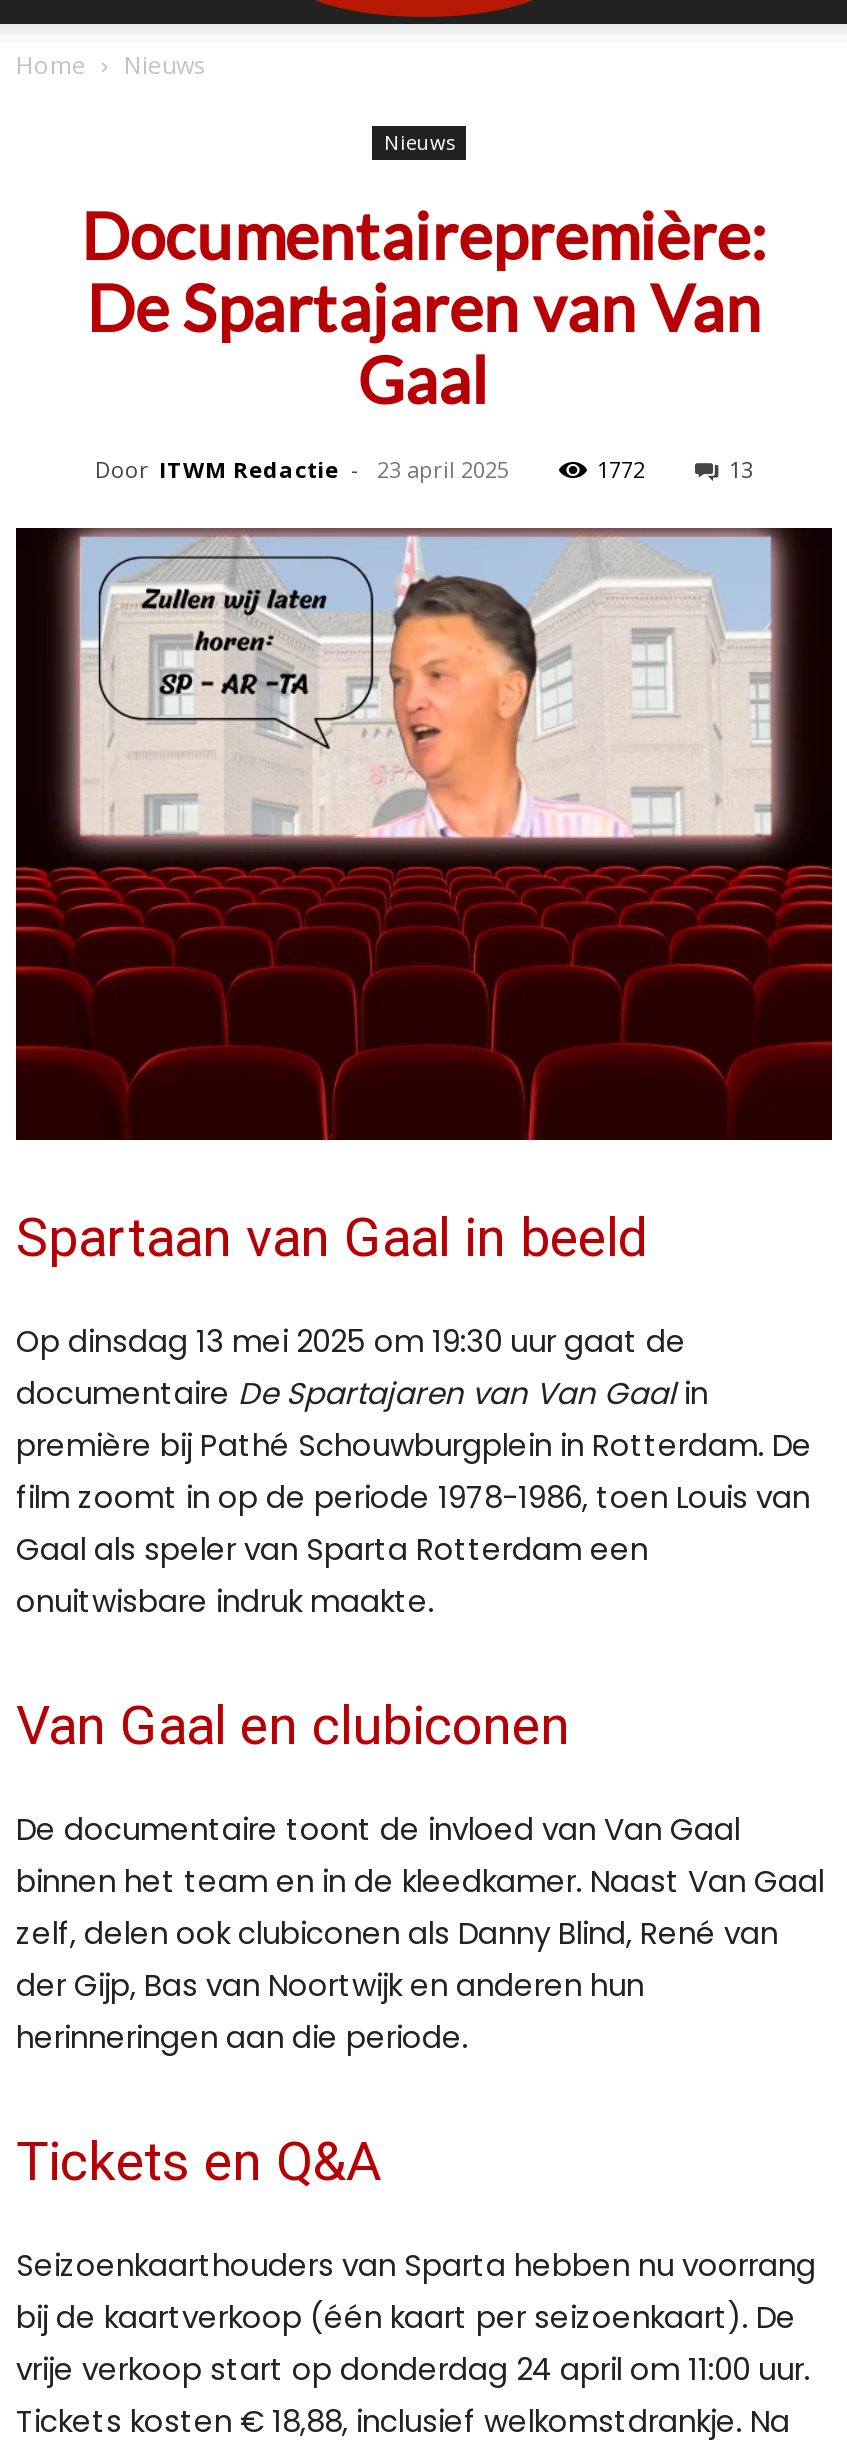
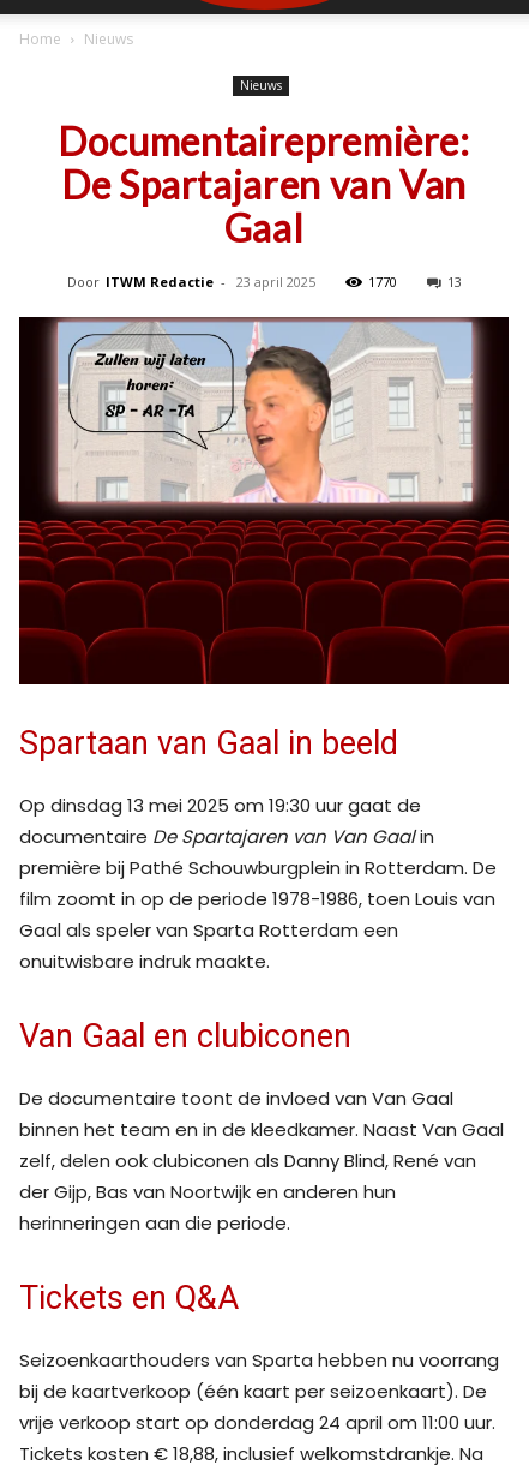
[597,454,645,484] 1772 -> [368,273,396,291] 1770

